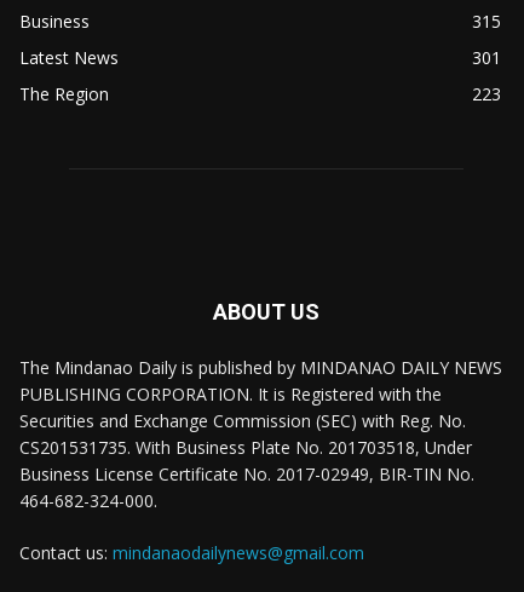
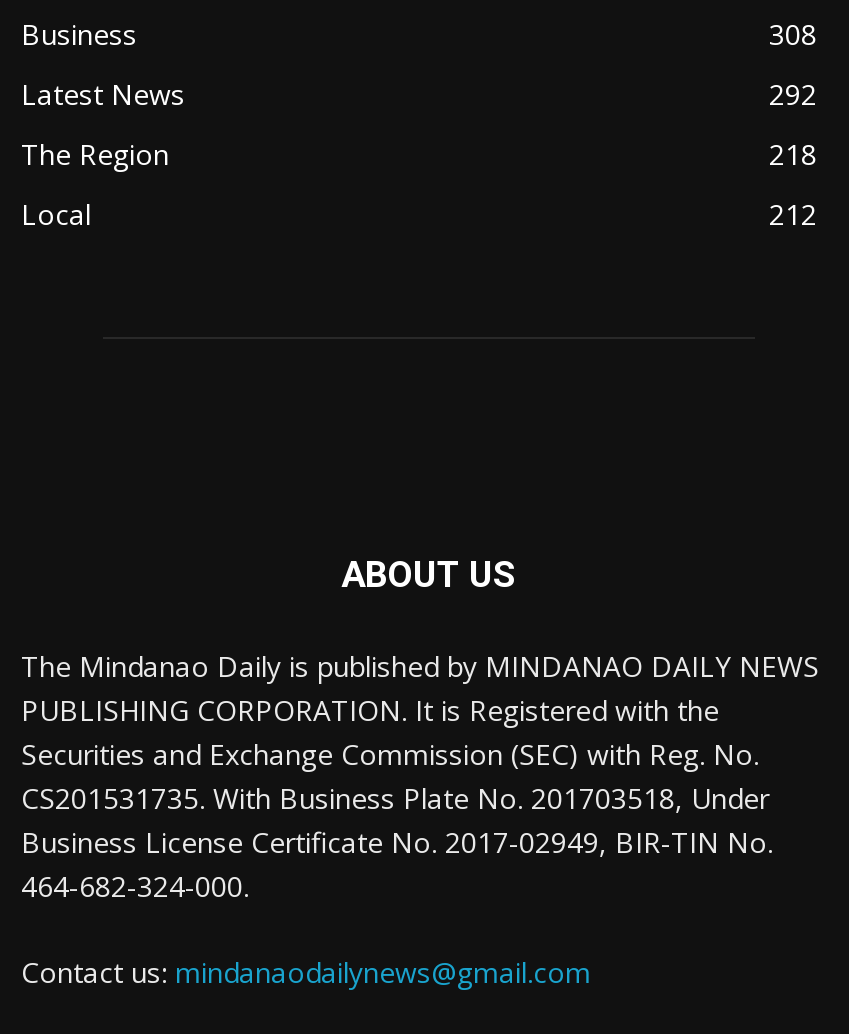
[472,9,501,32] 315 -> [769,14,817,52] 308
[472,46,501,69] 301 -> [769,74,817,112] 292
[472,82,501,105] 223 -> [21,134,817,232] 218 | Local | 212

